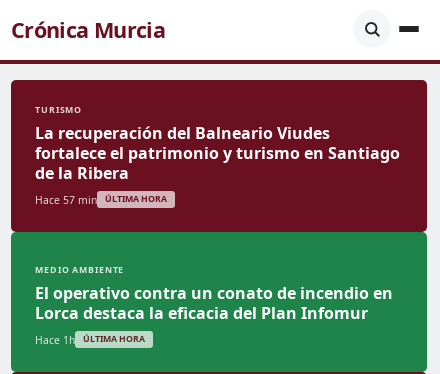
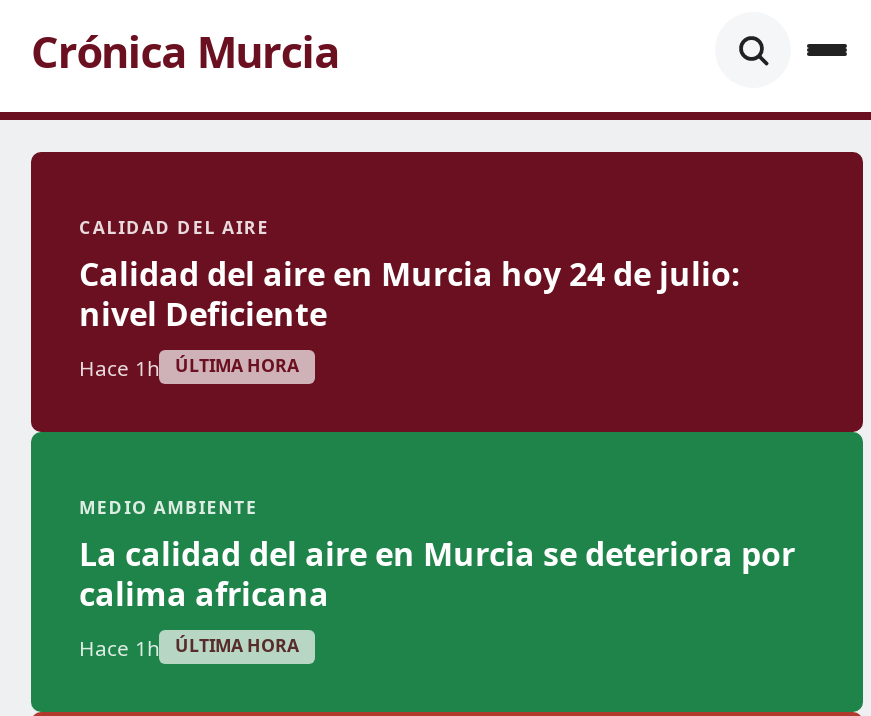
[35,104,400,206] TURISMO | La recuperación del Balneario Viudes | fortalece el patrimonio y turismo en Santiago | de la Ribera | Hace 57 min -> [79,216,741,381] CALIDAD DEL AIRE | Calidad del aire en Murcia hoy 24 de julio: | nivel Deficiente | Hace 1h
[35,282,393,324] El operativo contra un conato de incendio en | Lorca destaca la eficacia del Plan Infomur -> [79,532,795,616] La calidad del aire en Murcia se deteriora por | calima africana

